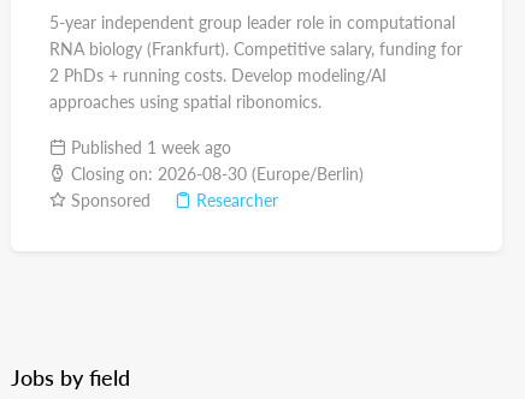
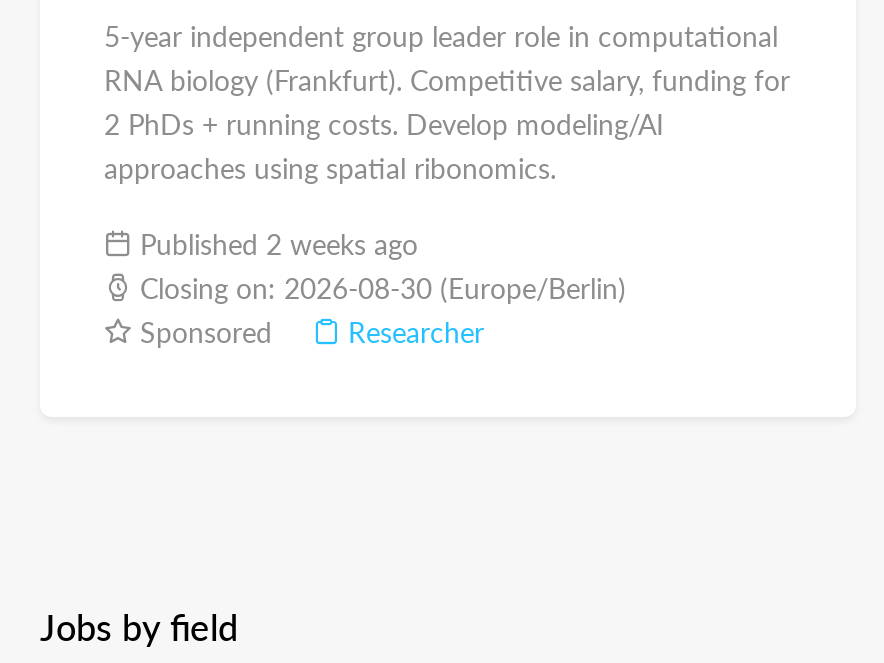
[66,135,231,159] Published 1 week ago -> [132,223,418,263] Published 2 weeks ago

